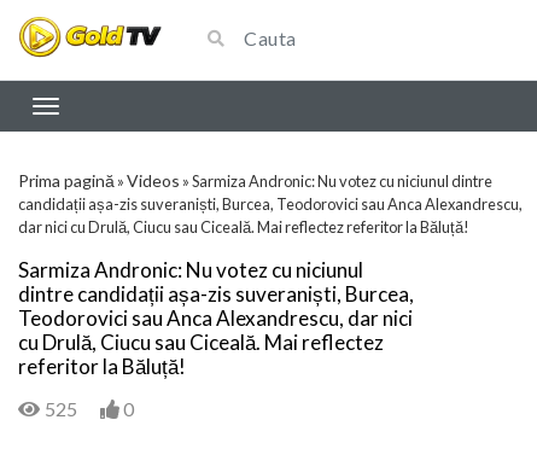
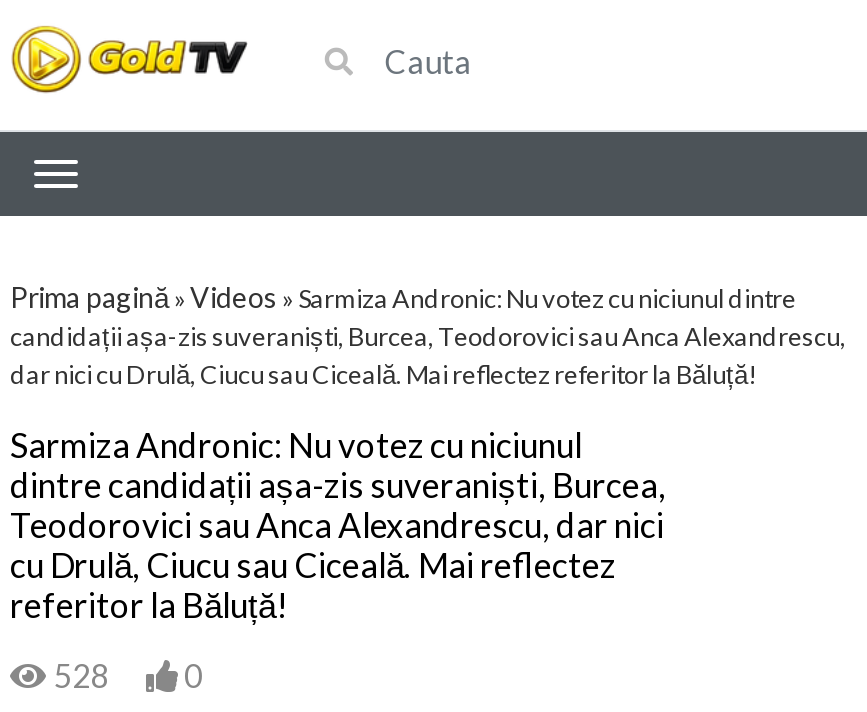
[45,397,134,420] 525 0 -> [54,657,202,695] 528 0

